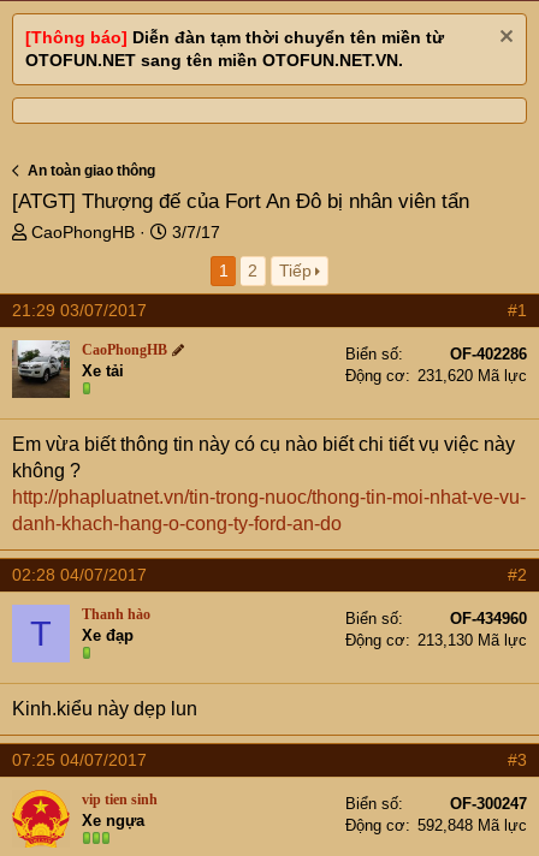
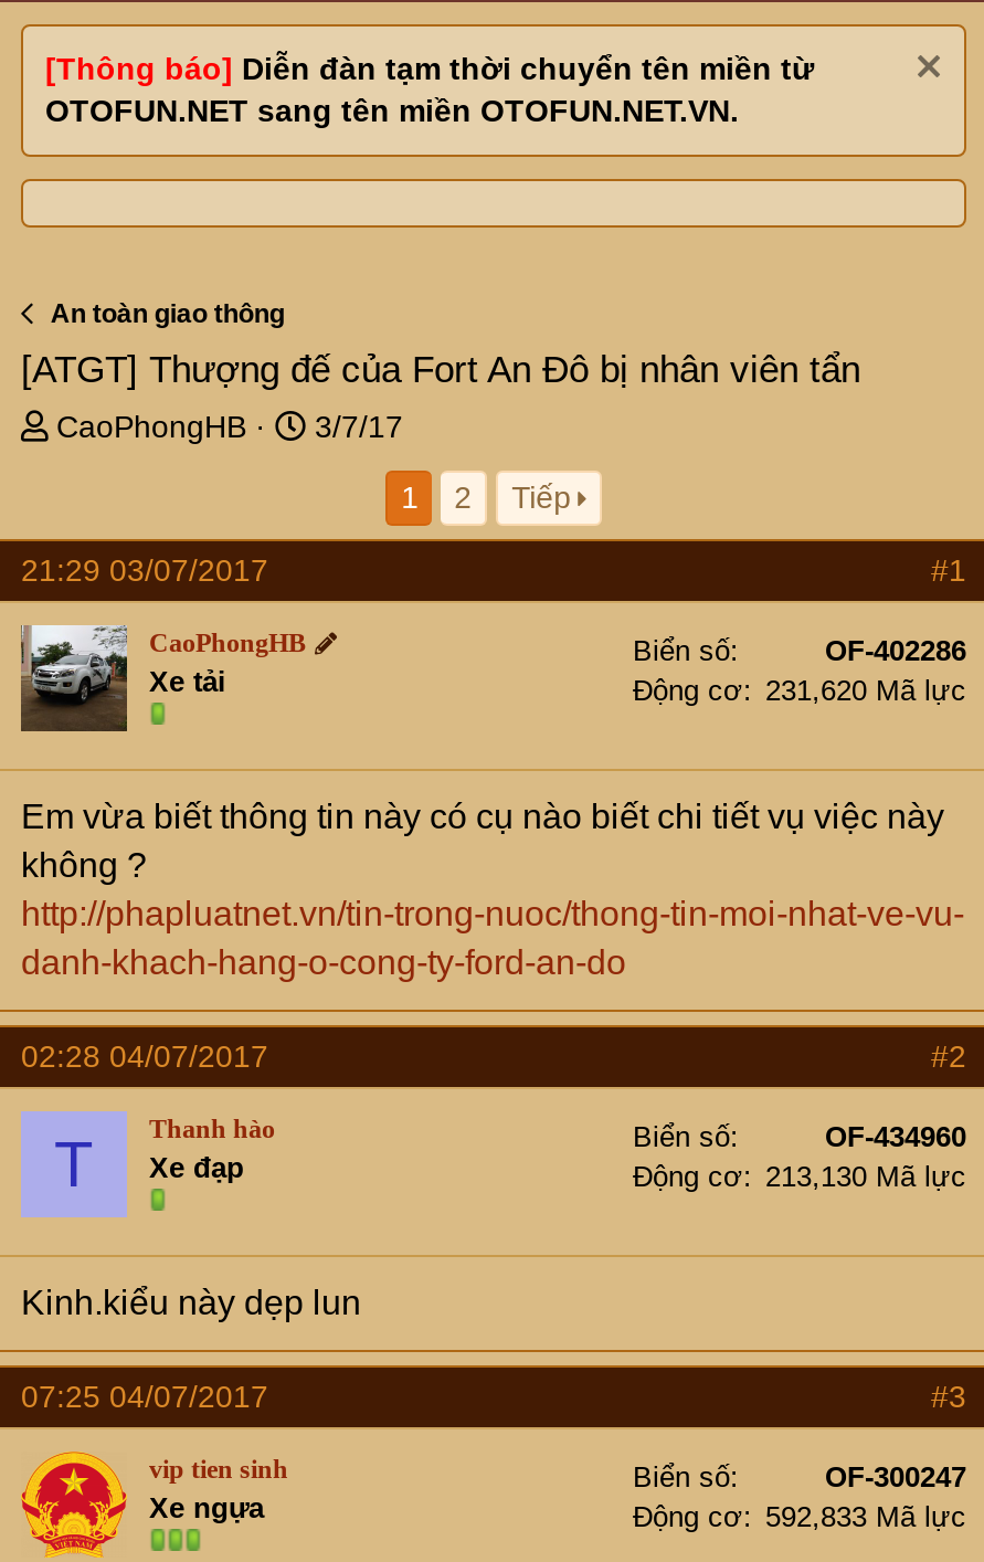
[345,816,527,834] Động cơ 592,848 Mã lực -> [633,1500,966,1533] Động cơ 592,833 Mã lực

